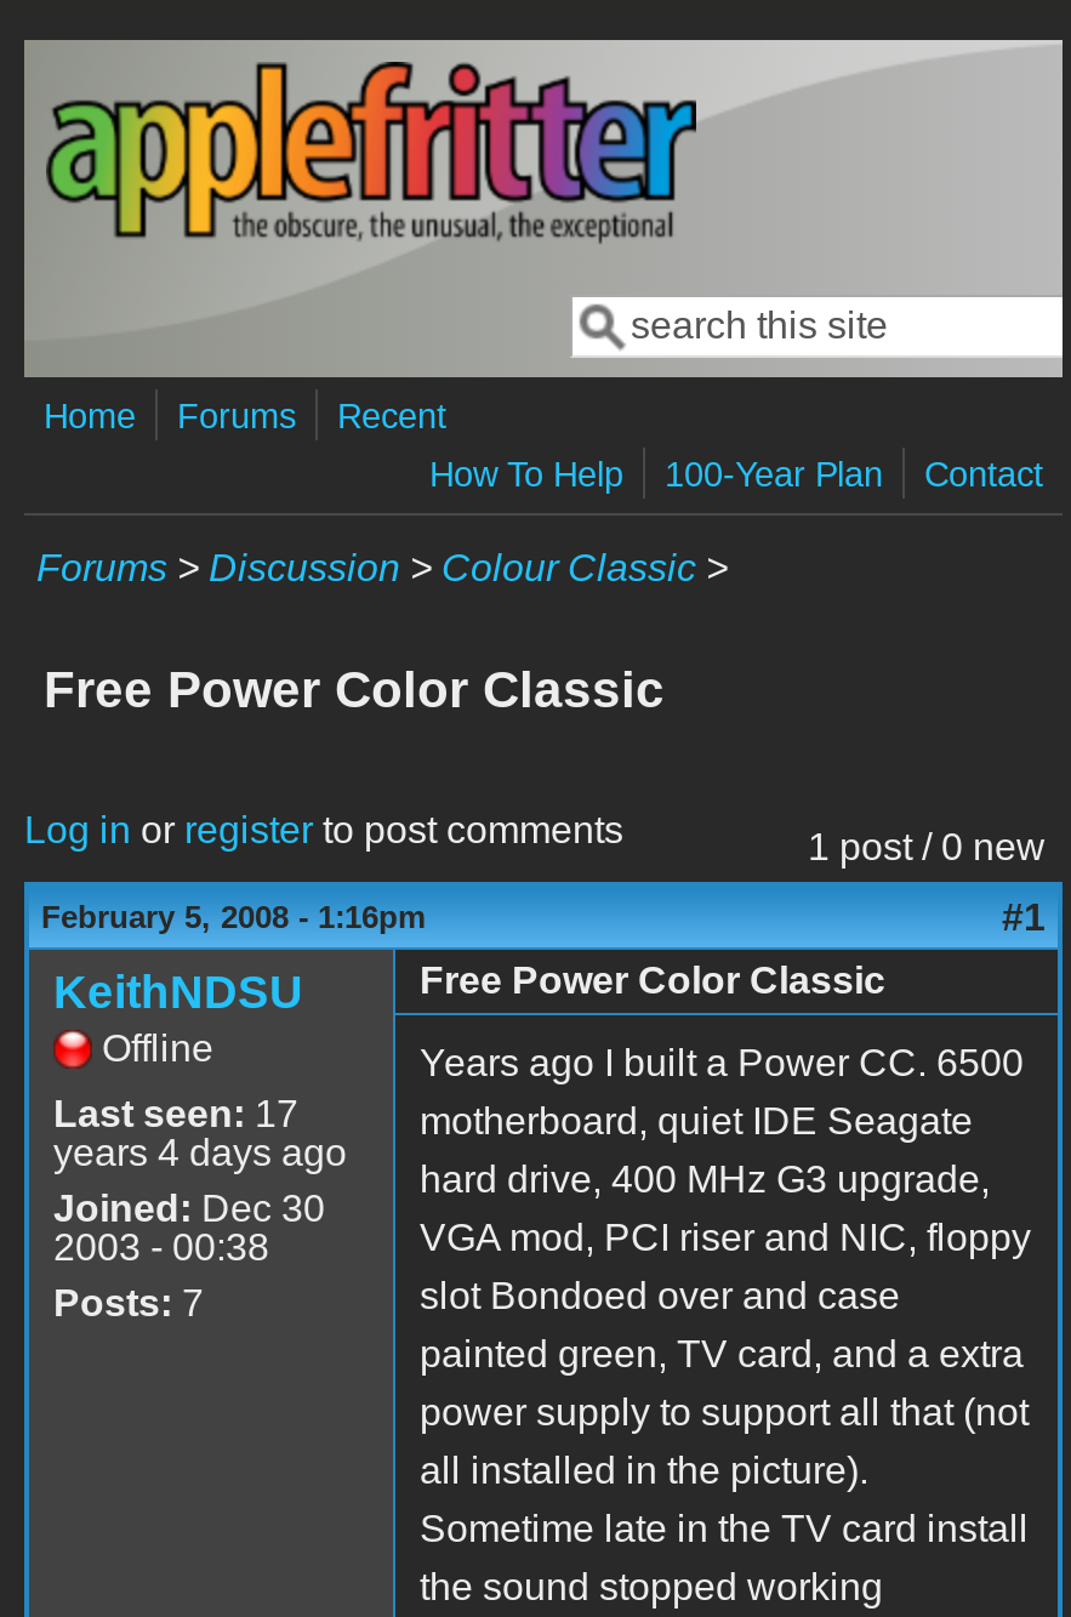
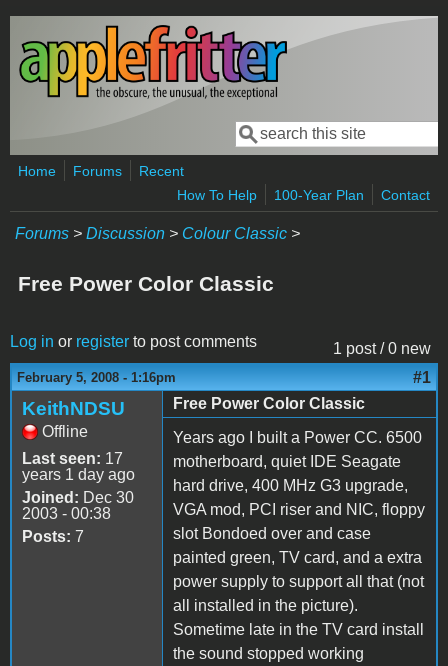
[53,1132,347,1173] years 4 days ago -> [22,466,135,483] years 1 day ago

